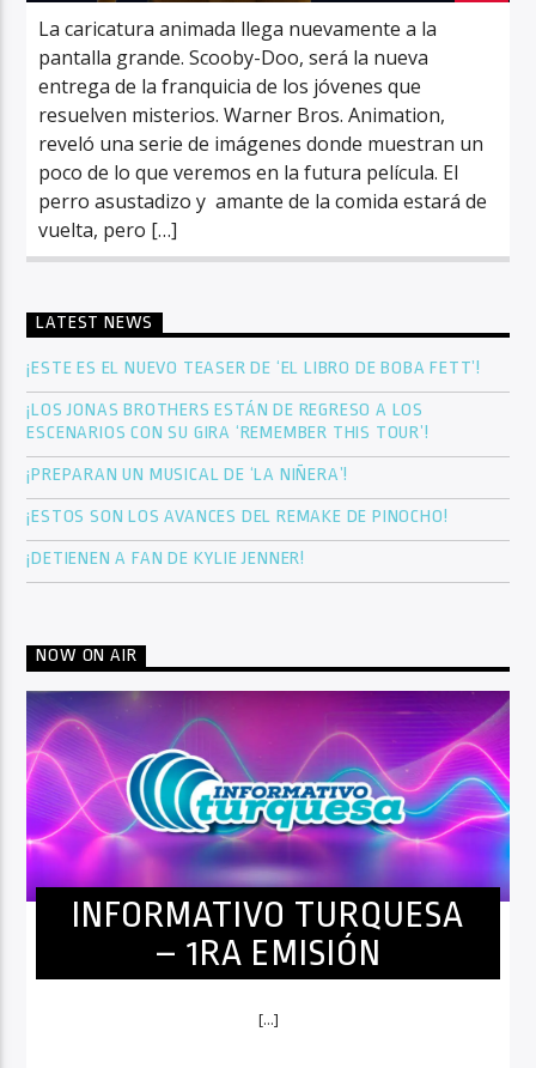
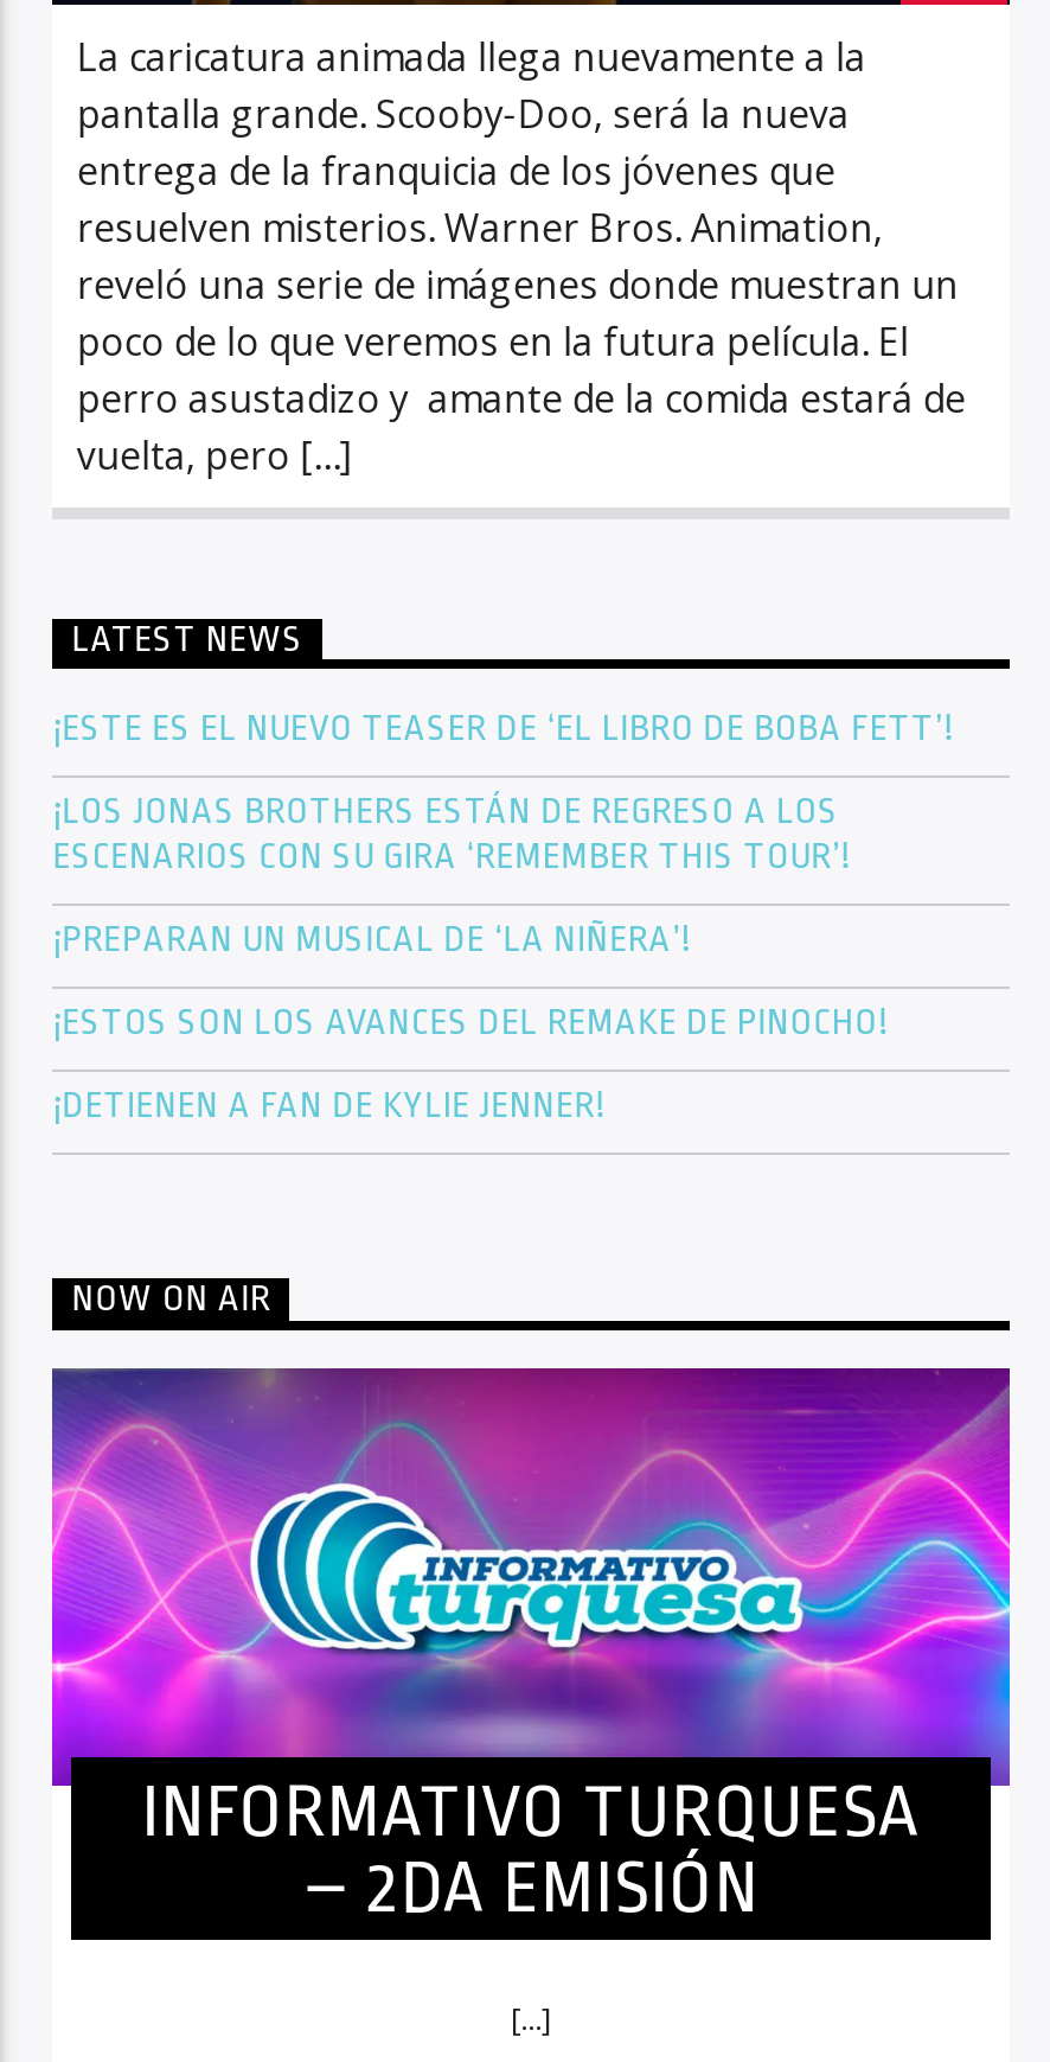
[155,932,381,973] – 1RA EMISIÓN -> [303,1847,759,1927] – 2DA EMISIÓN

